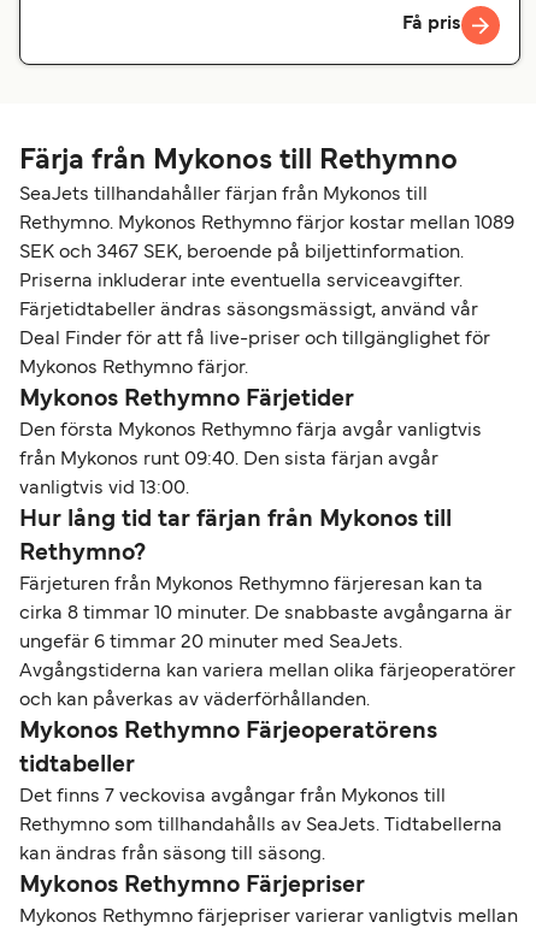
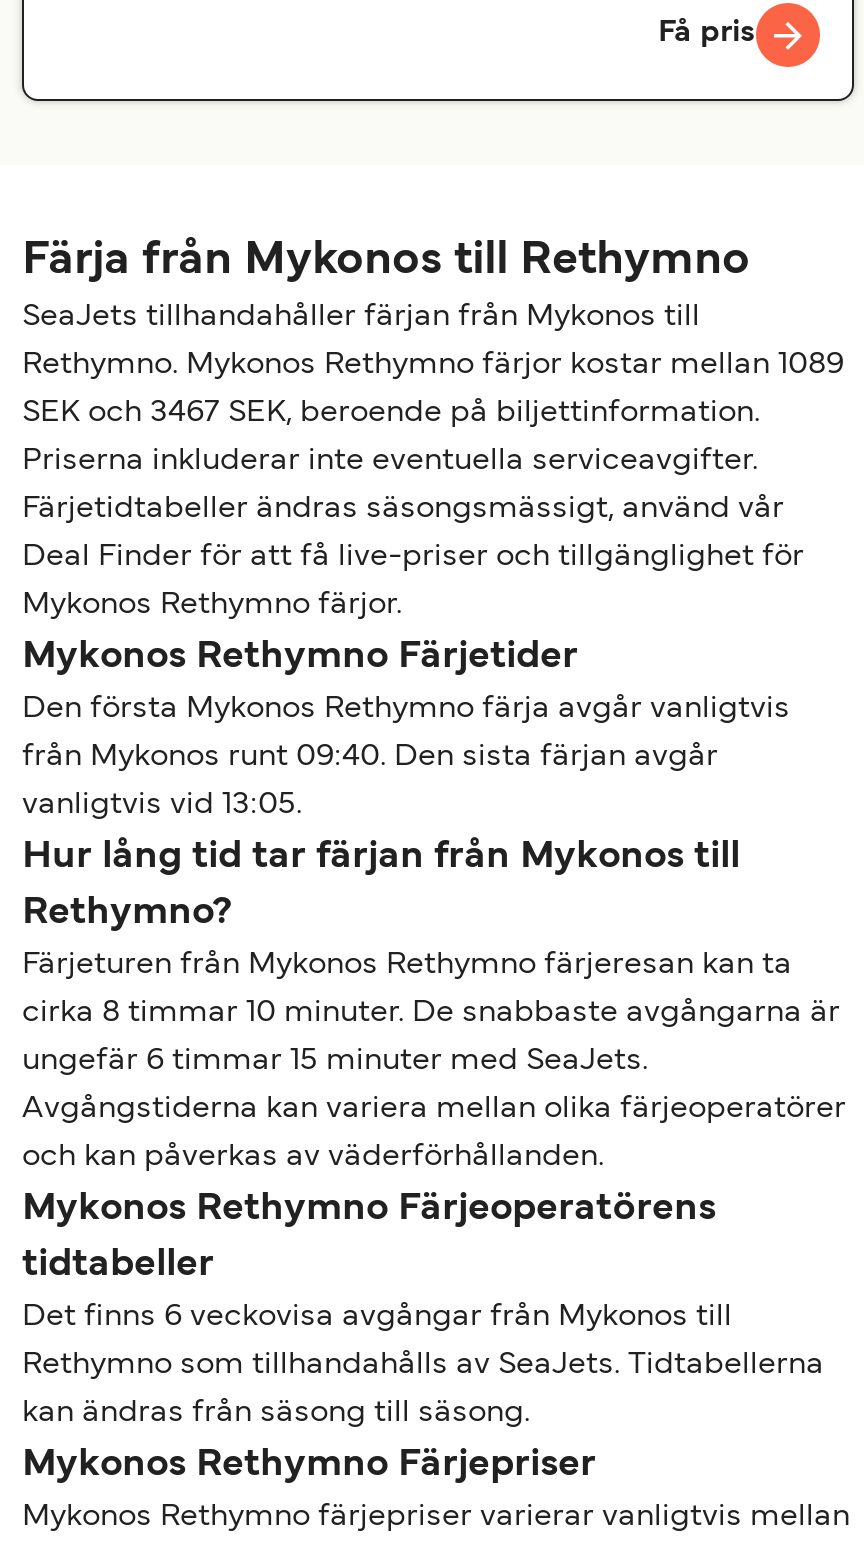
[19,480,189,497] vanligtvis vid 13:00. -> [22,791,302,819] vanligtvis vid 13:05.
[19,634,402,651] ungefär 6 timmar 20 minuter med SeaJets. -> [22,1047,648,1075] ungefär 6 timmar 15 minuter med SeaJets.
[19,788,446,805] Det finns 7 veckovisa avgångar från Mykonos till -> [22,1303,732,1331] Det finns 6 veckovisa avgångar från Mykonos till

